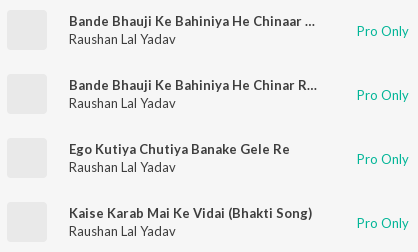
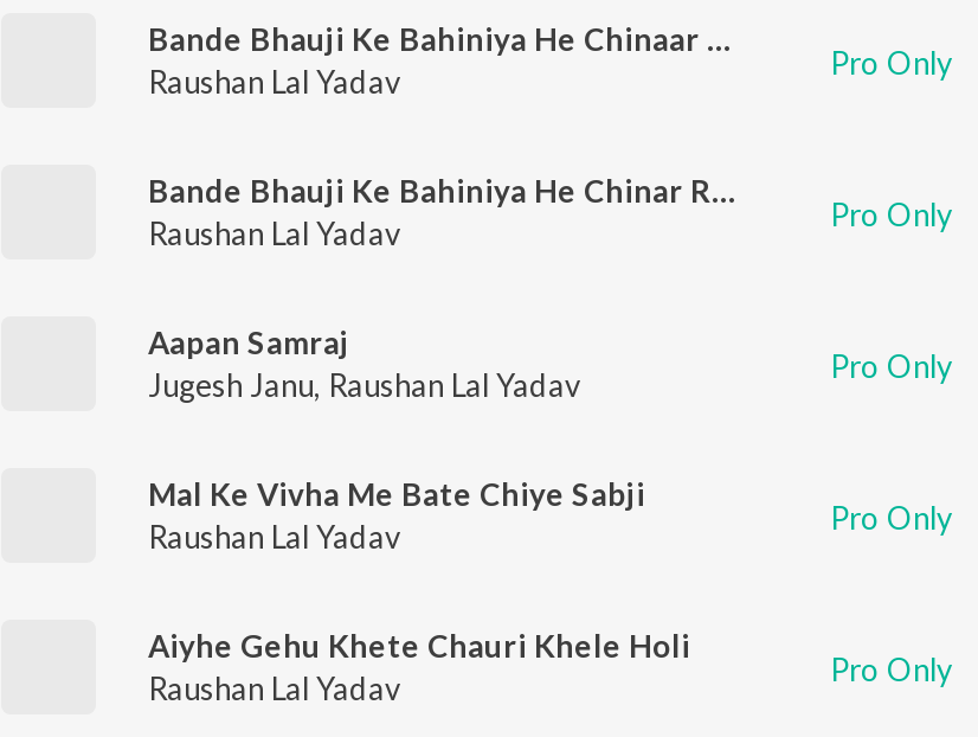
[69,140,290,156] Ego Kutiya Chutiya Banake Gele Re -> [148,322,953,512] Aapan Samraj | Jugesh Janu, Raushan Lal Yadav | Pro Only | Mal Ke Vivha Me Bate Chiye Sabji
[69,204,312,220] Kaise Karab Mai Ke Vidai (Bhakti Song) -> [148,626,690,664] Aiyhe Gehu Khete Chauri Khele Holi

